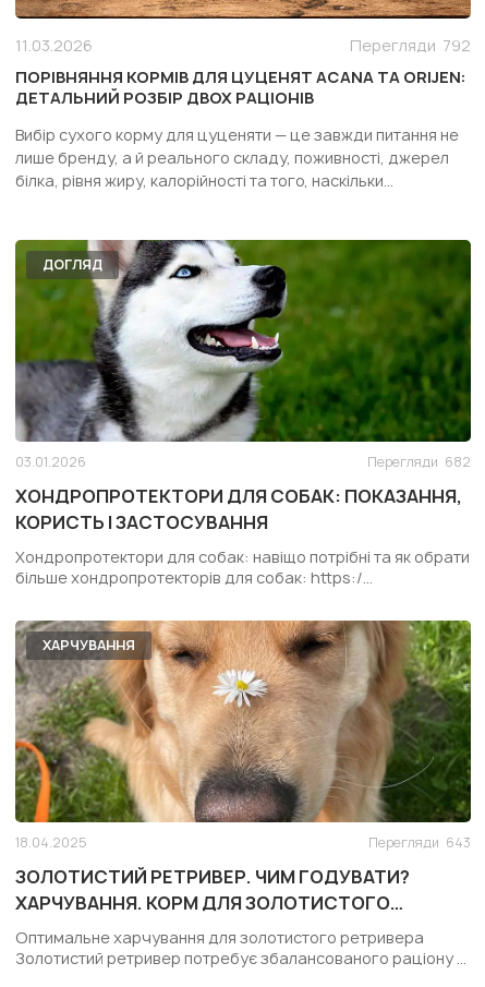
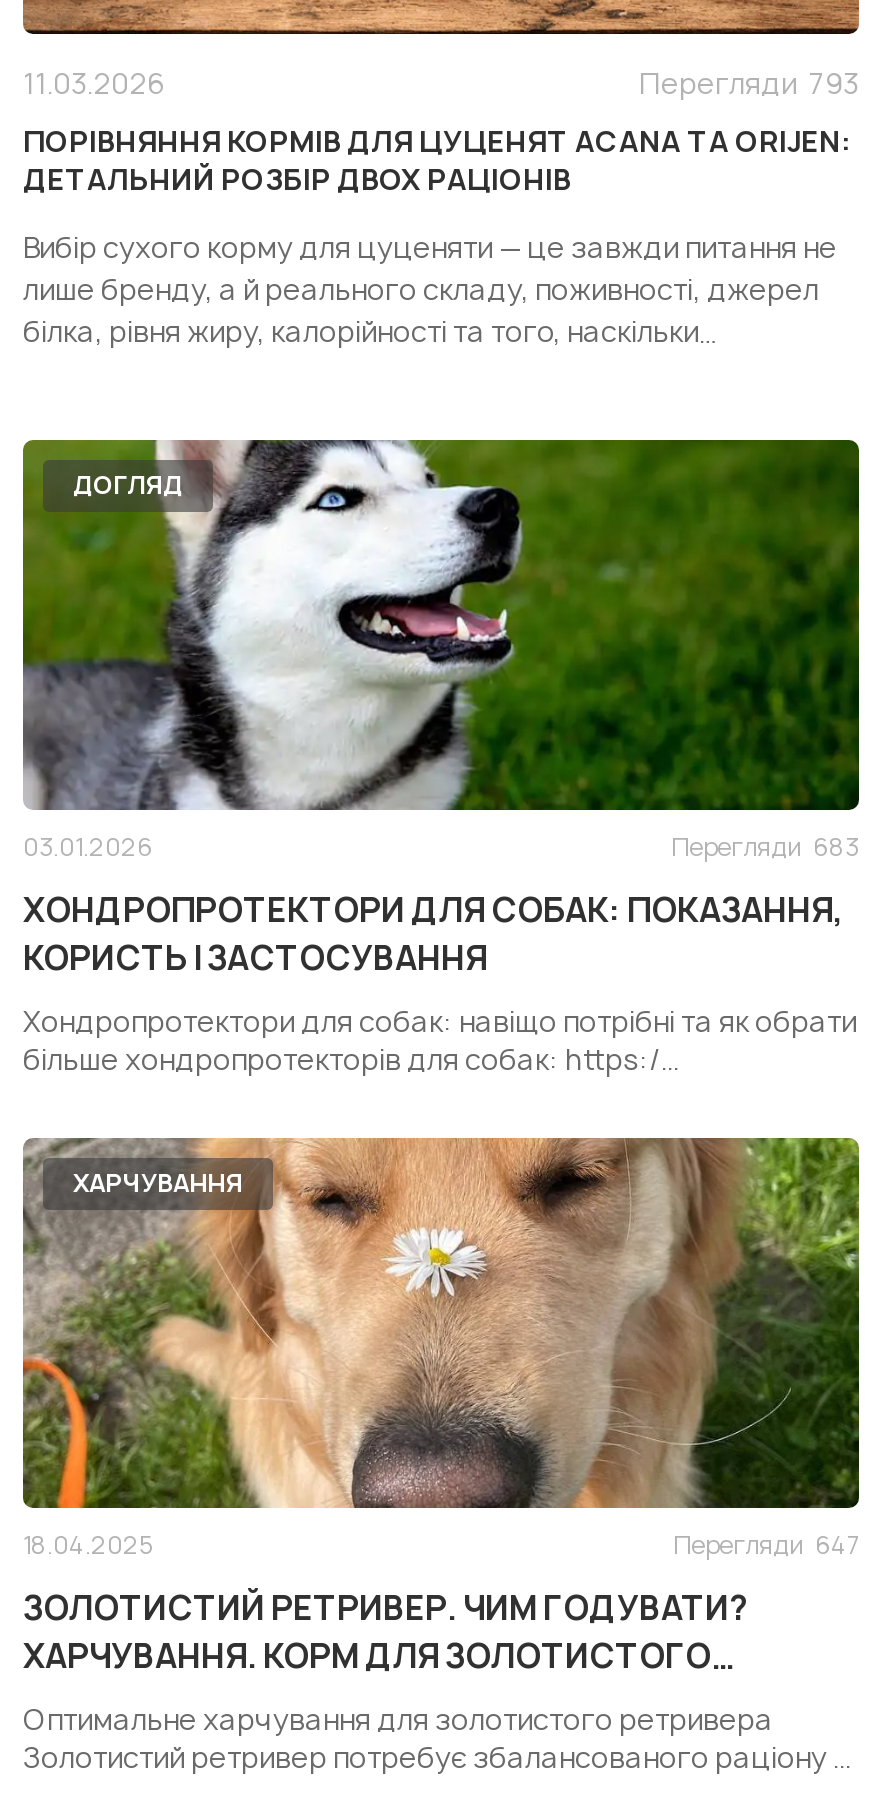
[350,35,471,56] Перегляди 792 -> [639,65,859,103] Перегляди 793
[367,453,471,471] Перегляди 682 -> [671,831,859,865] Перегляди 683
[368,834,471,852] Перегляди 643 -> [673,1529,859,1563] Перегляди 647

